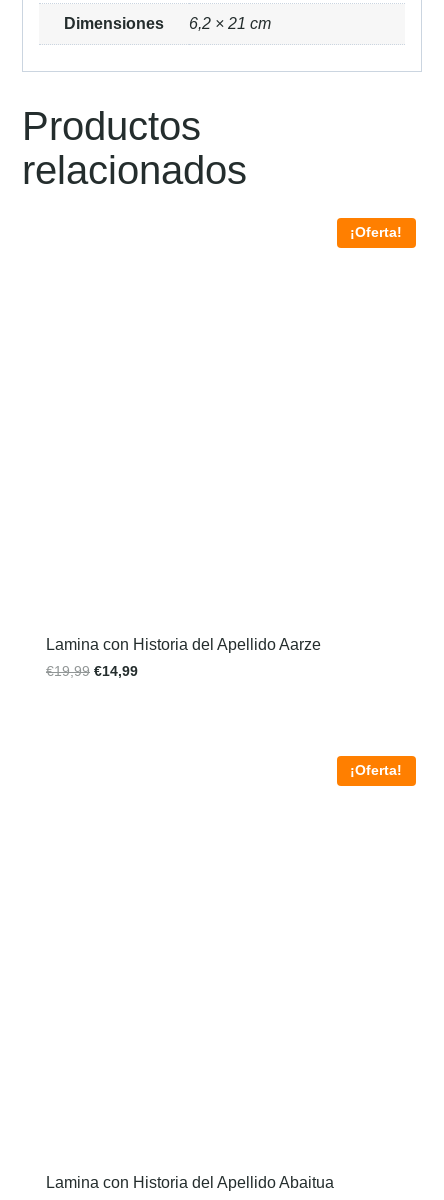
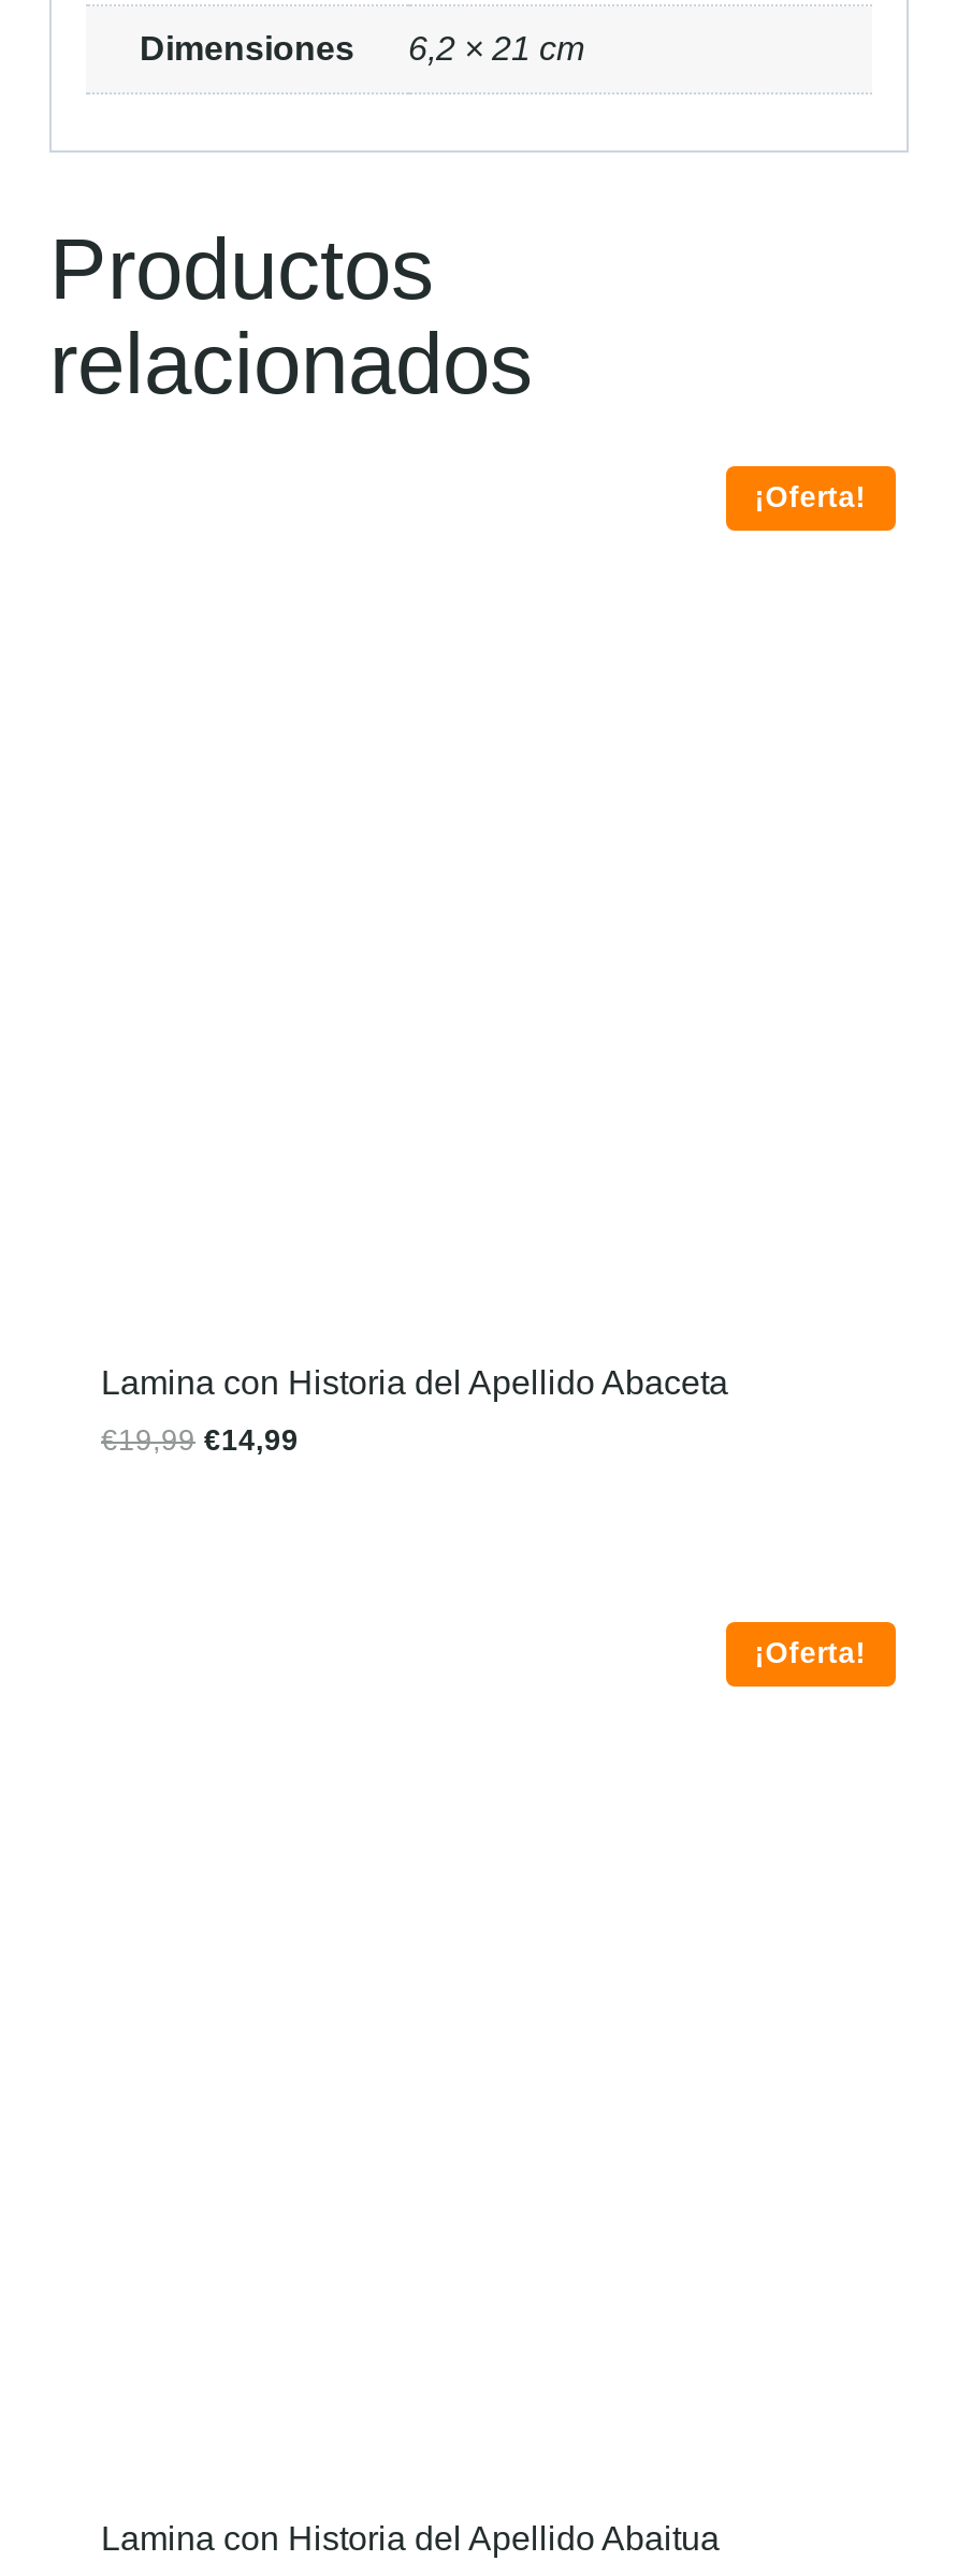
[46,636,321,653] Lamina con Historia del Apellido Aarze -> [101,1365,728,1401] Lamina con Historia del Apellido Abaceta

